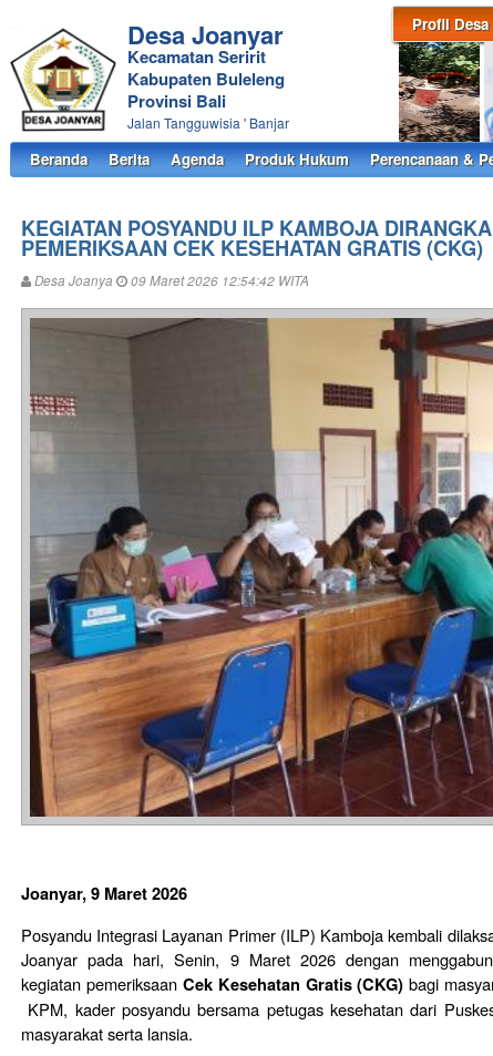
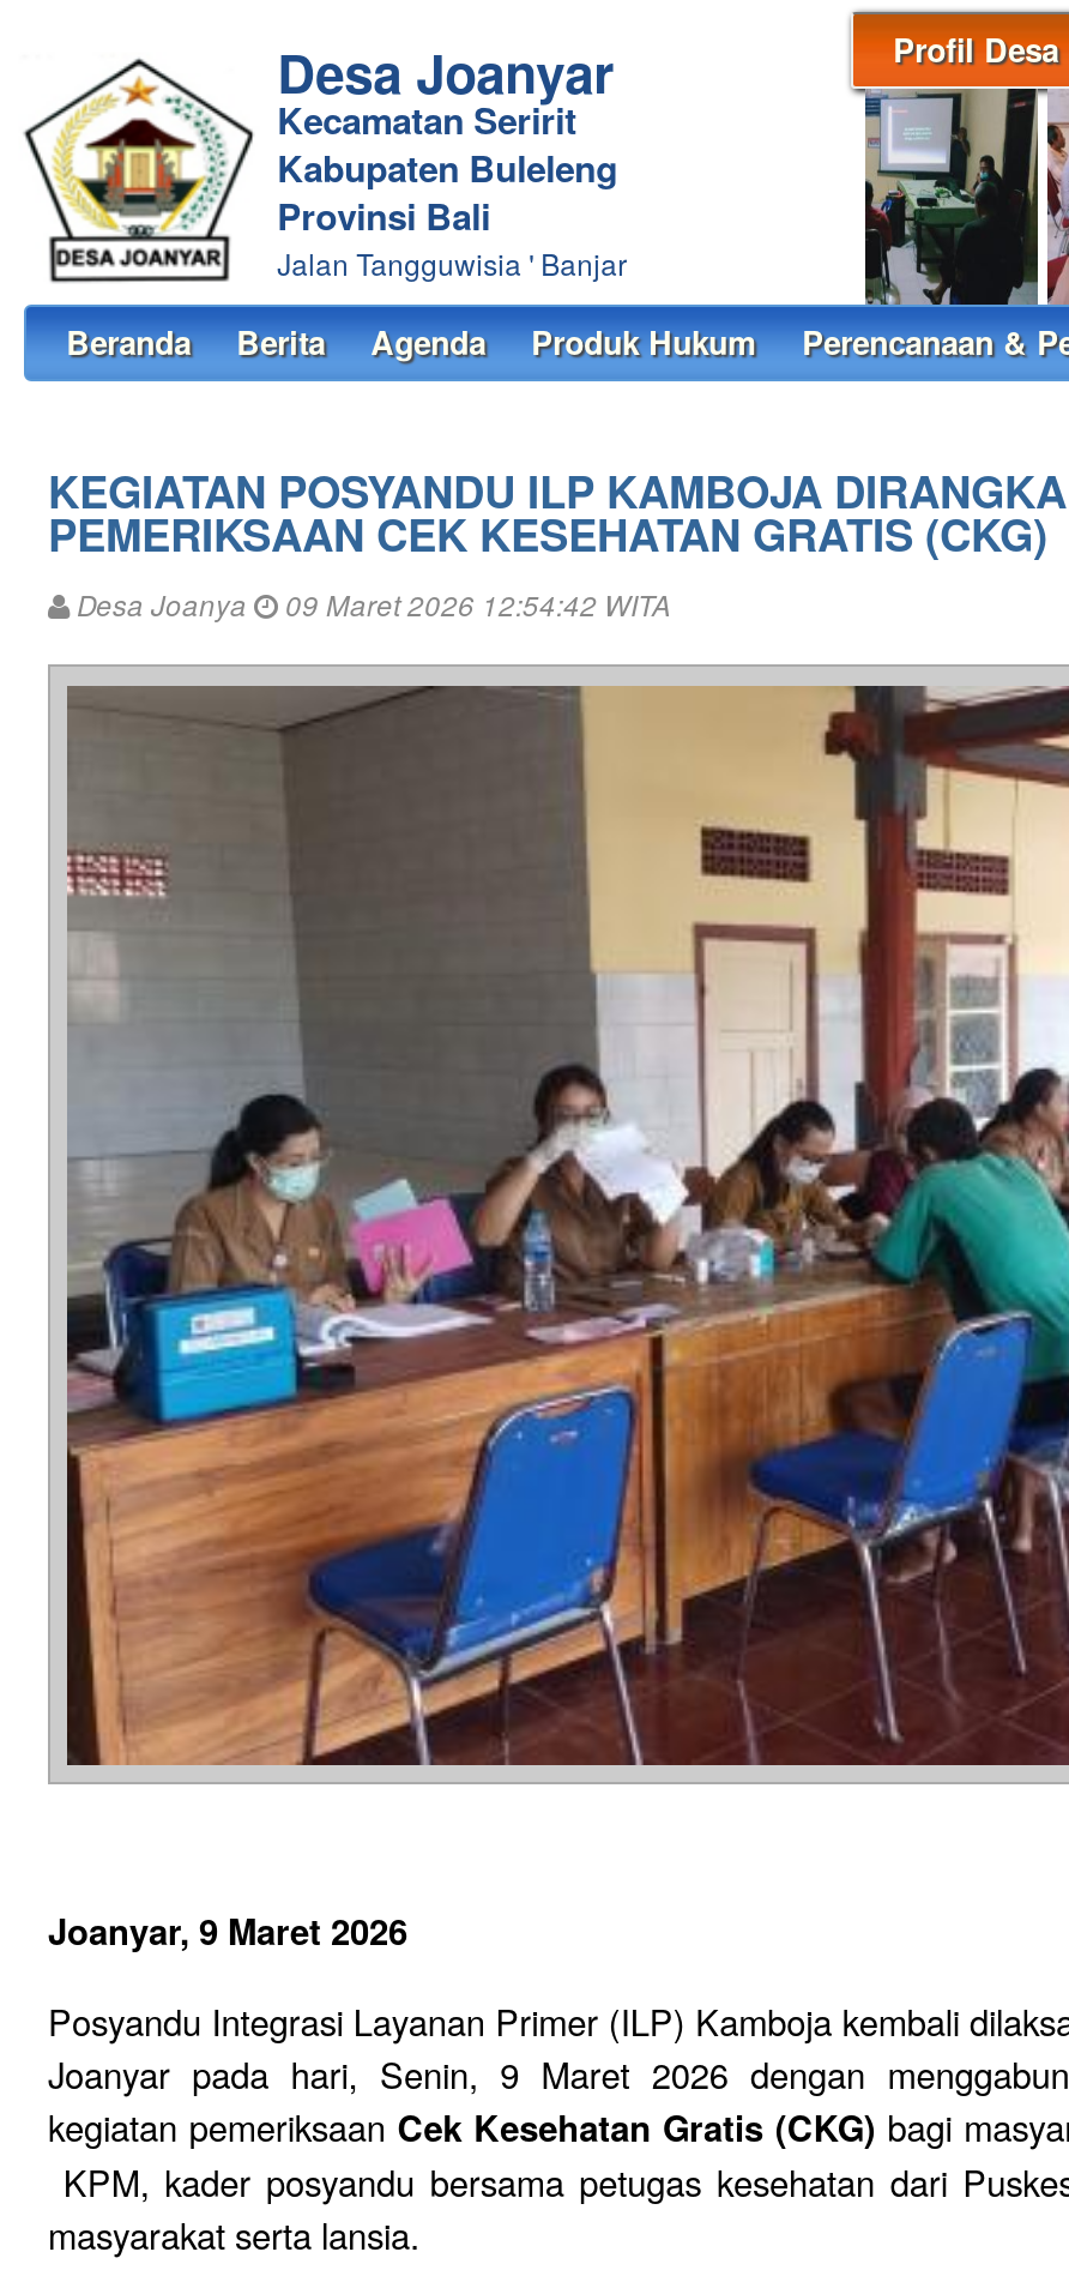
[398,41,490,143] [image] -> [863,86,1062,307] [image]

